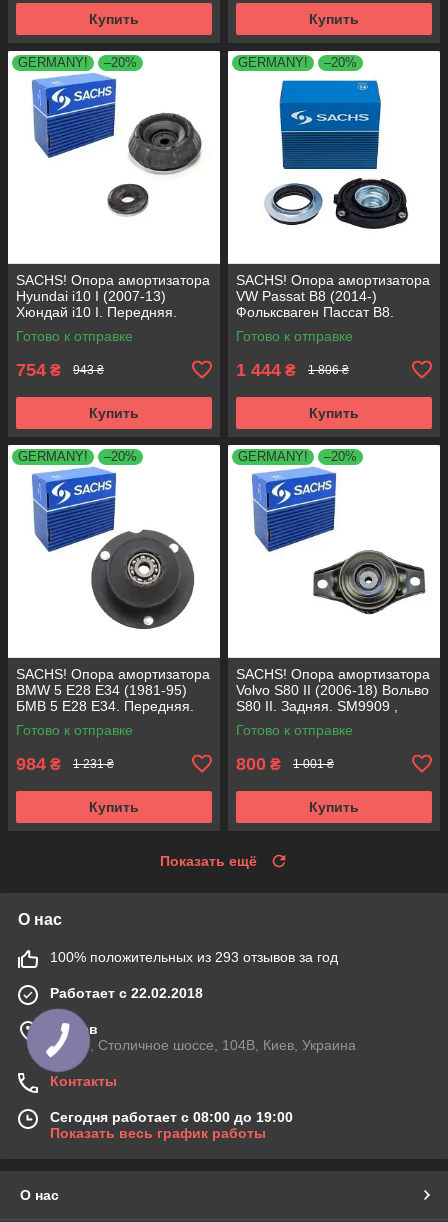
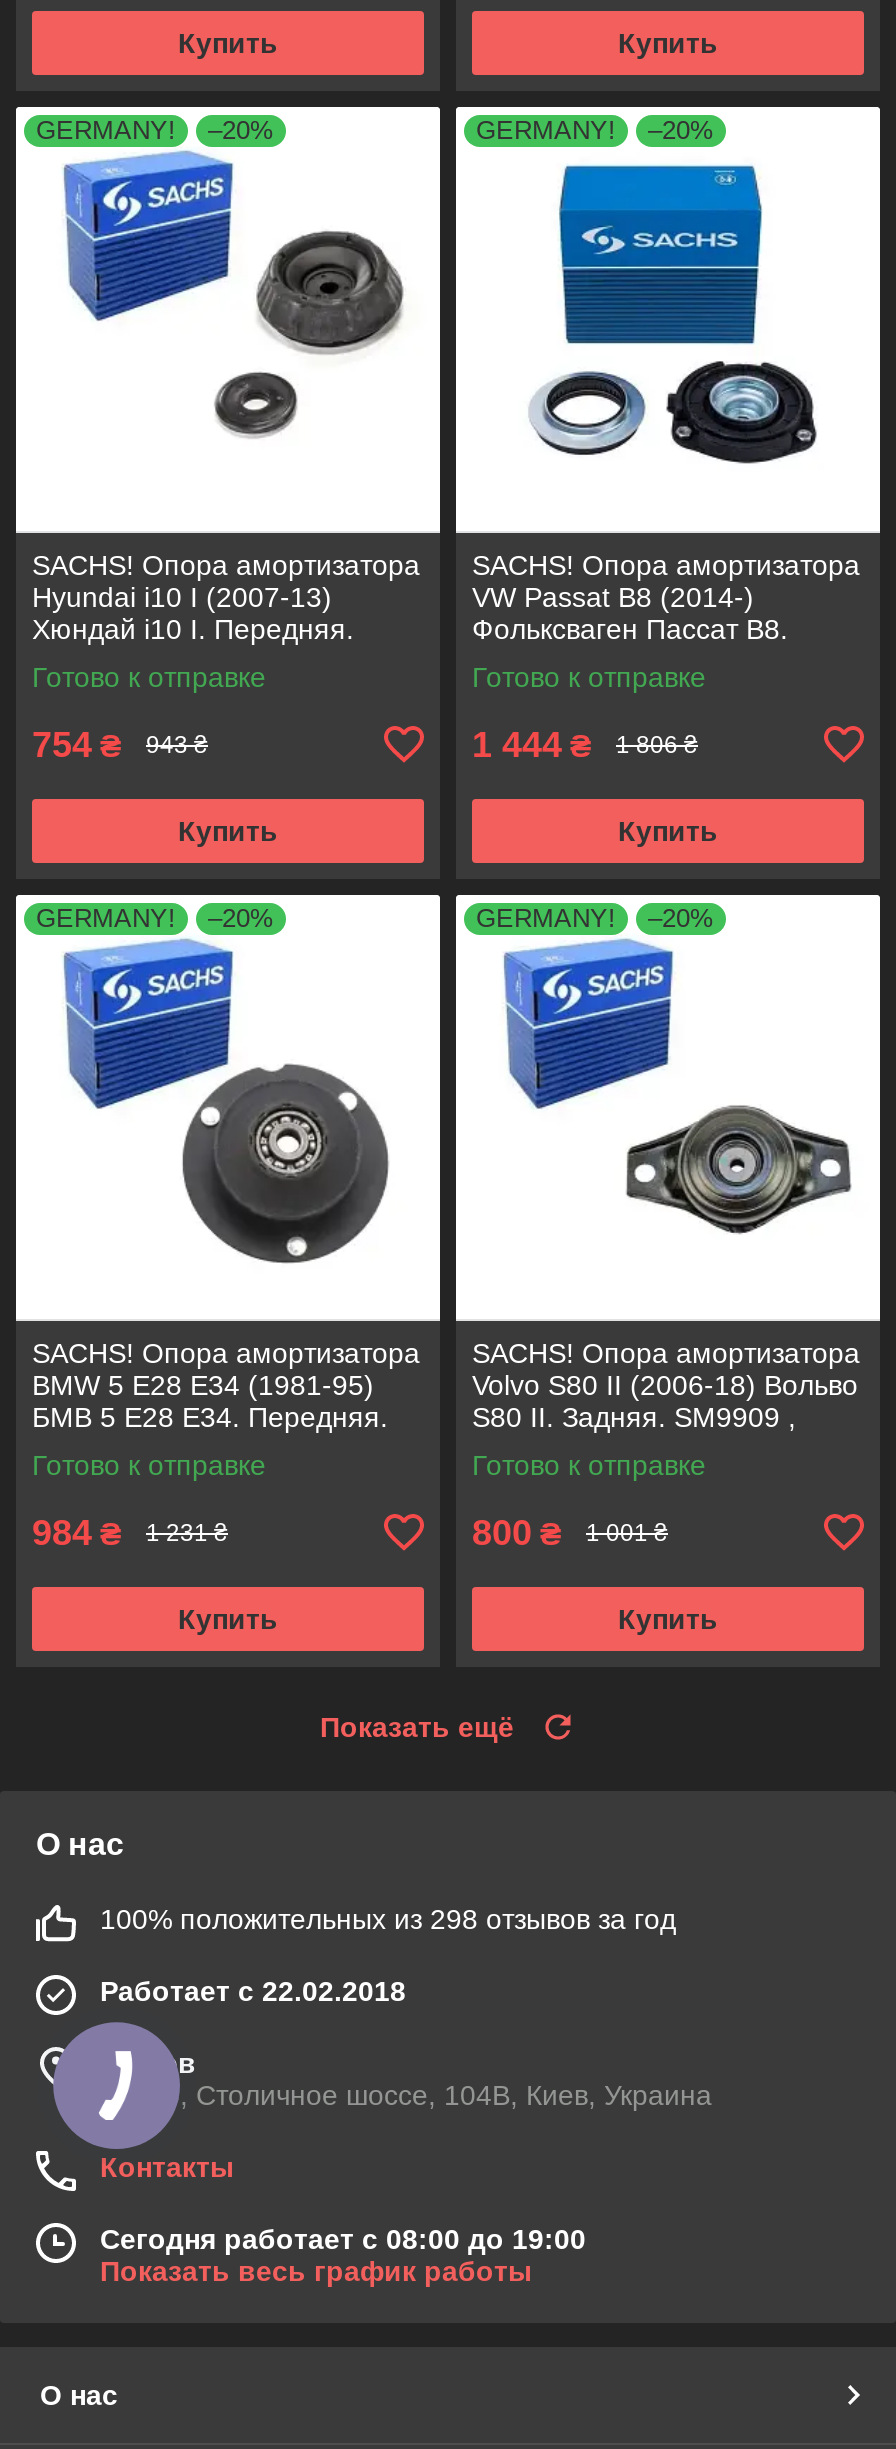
[50,949,338,965] 100% положительных из 293 отзывов за год -> [100,1903,676,1935] 100% положительных из 298 отзывов за год

